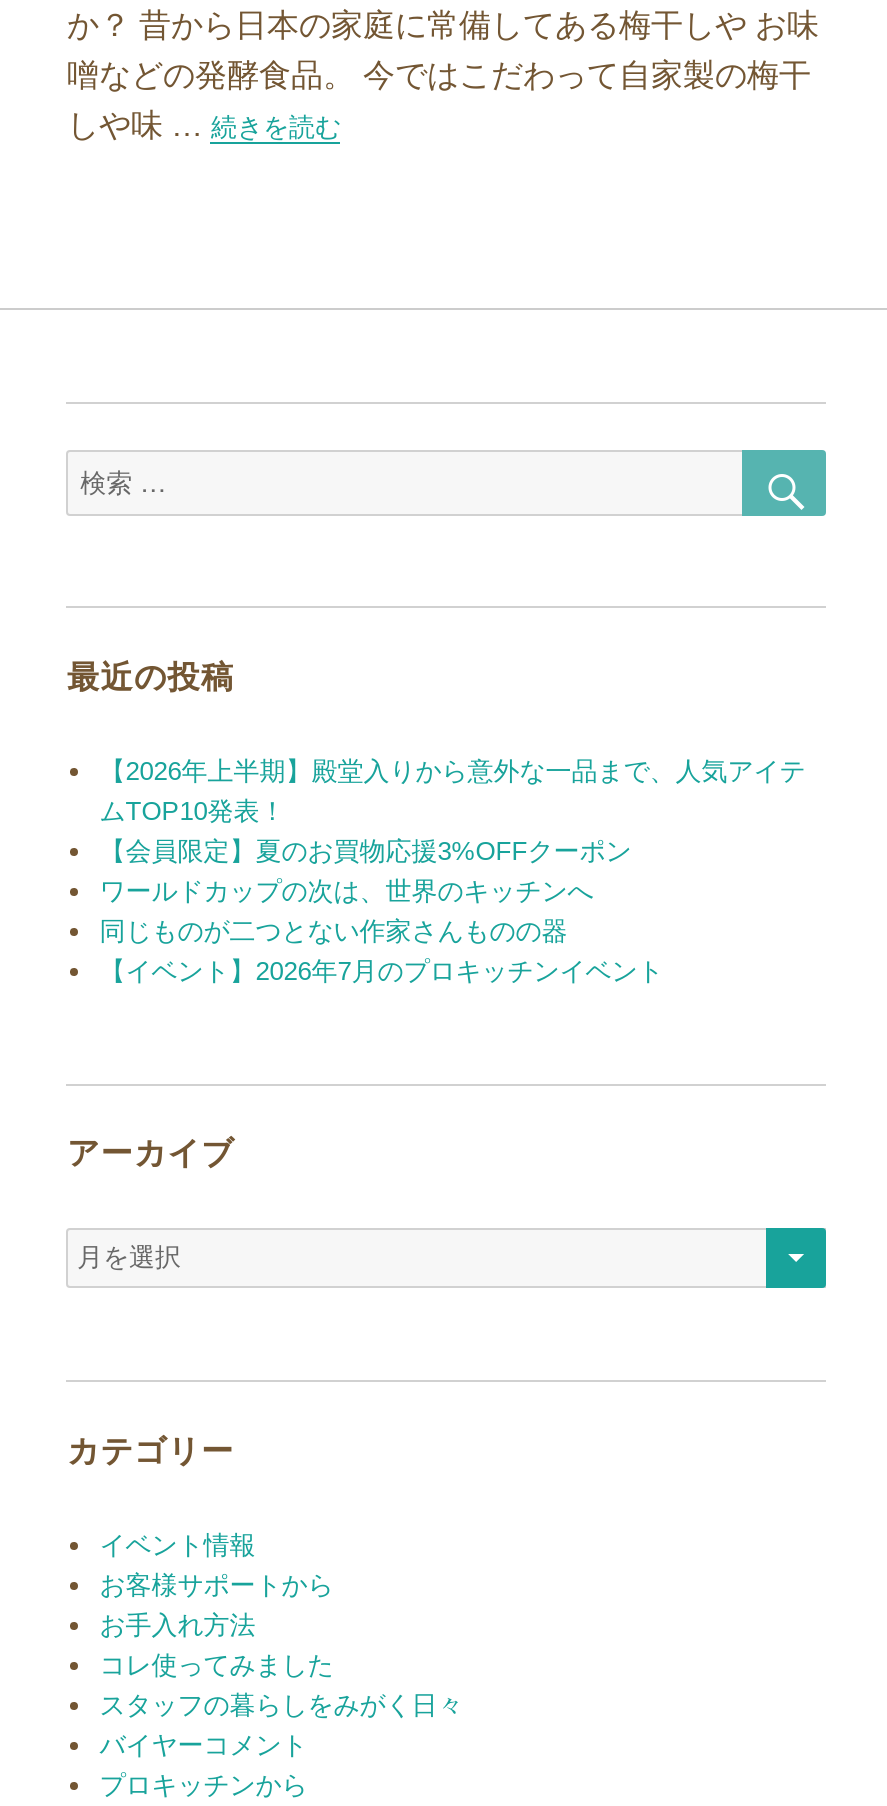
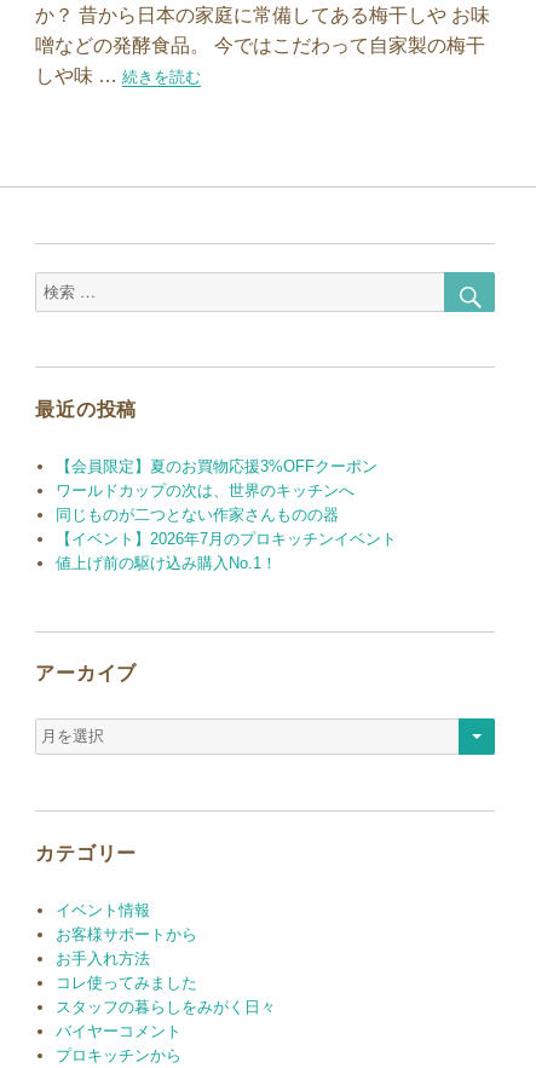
[99,756,805,826] 【2026年上半期】殿堂入りから意外な一品まで、人気アイテ | ムTOP10発表！ -> none
moved [99,836,663,986] -> [55,457,396,548]: 【会員限定】夏のお買物応援3%OFFクーポン | ワールドカップの次は、世界のキッチンへ | 同じものが二つとない作家さんものの器 | 【イベント】2026年7月のプロキッチンイベント
none -> [55,554,277,572] 値上げ前の駆け込み購入No.1！

